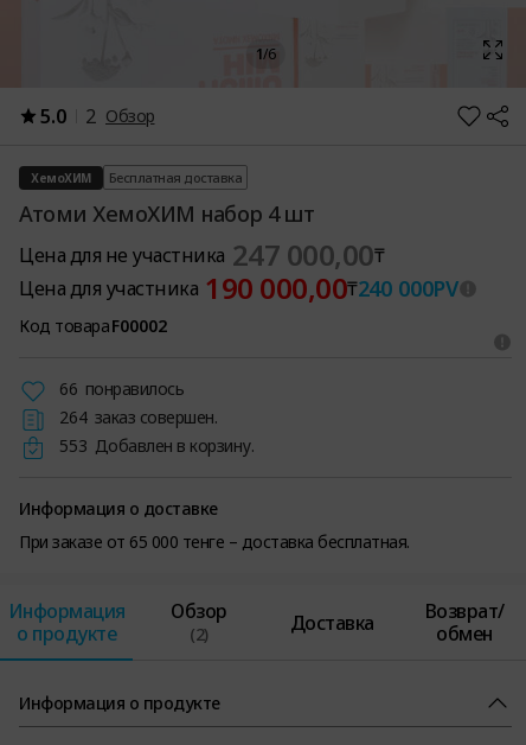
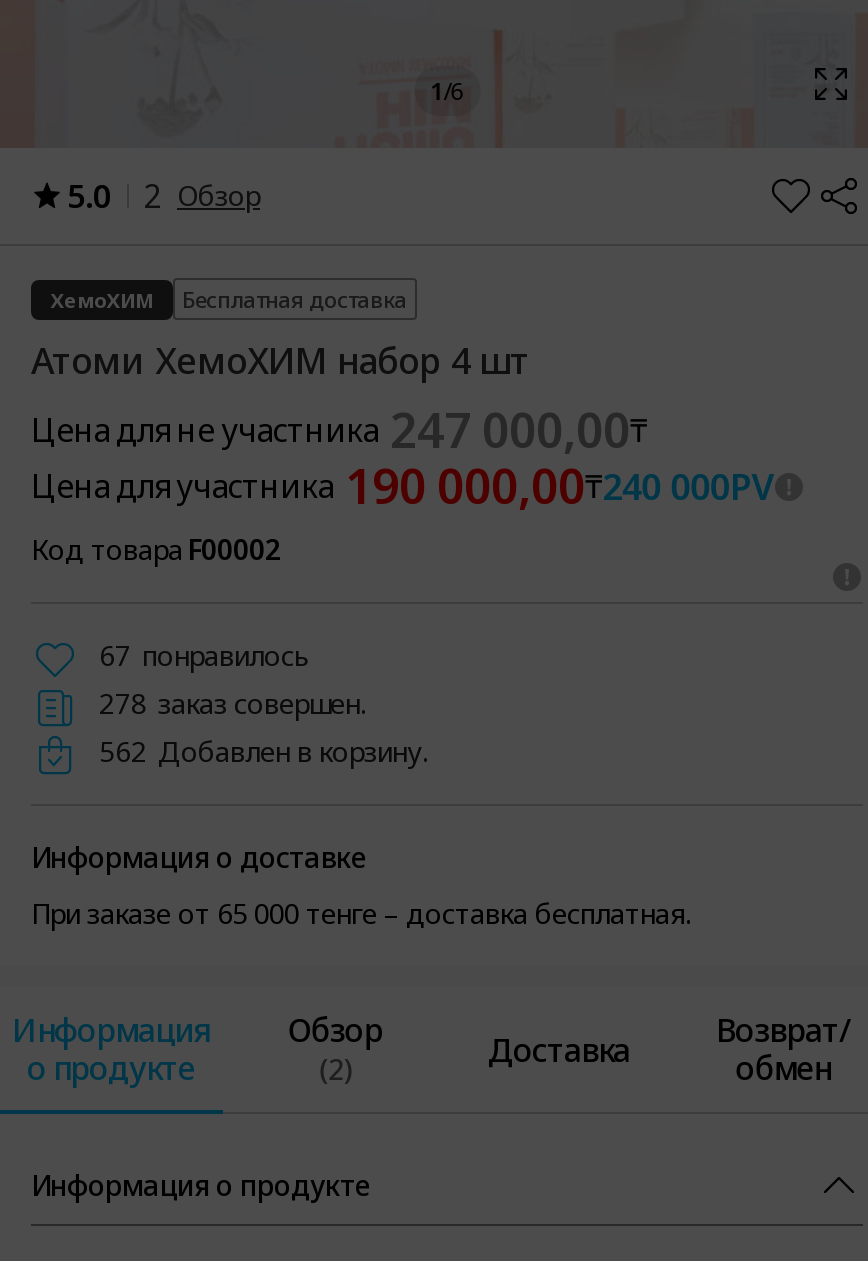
[59,377,184,400] 66 понравилось -> [99,636,309,674] 67 понравилось
[59,406,217,428] 264 заказ совершен. -> [99,684,365,722] 278 заказ совершен.
[59,434,254,457] 553 Добавлен в корзину. -> [99,732,427,770] 562 Добавлен в корзину.

